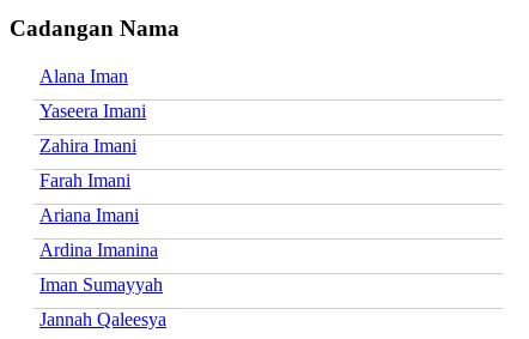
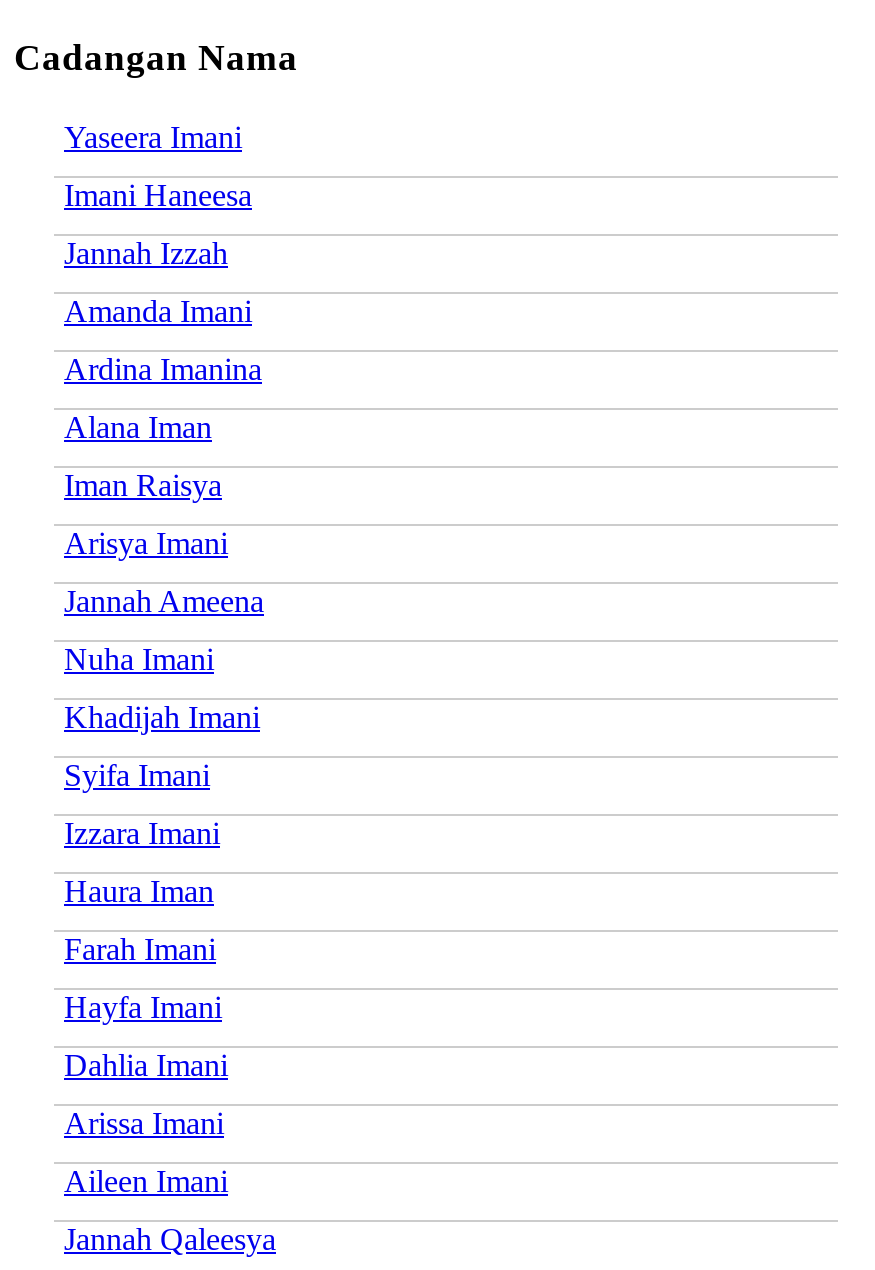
none -> [64,177,252,327] Imani Haneesa | Jannah Izzah | Amanda Imani
moved [39,100,146,121] -> [64,119,242,153]: Yaseera Imani
[39,135,136,155] Zahira Imani -> [64,467,264,907] Iman Raisya | Arisya Imani | Jannah Ameena | Nuha Imani | Khadijah Imani | Syifa Imani | Izzara Imani | Haura Iman
[39,204,163,294] Ariana Imani | Iman Sumayyah -> [64,989,228,1197] Hayfa Imani | Dahlia Imani | Arissa Imani | Aileen Imani
moved [39,239,158,259] -> [64,351,262,385]: Ardina Imanina

